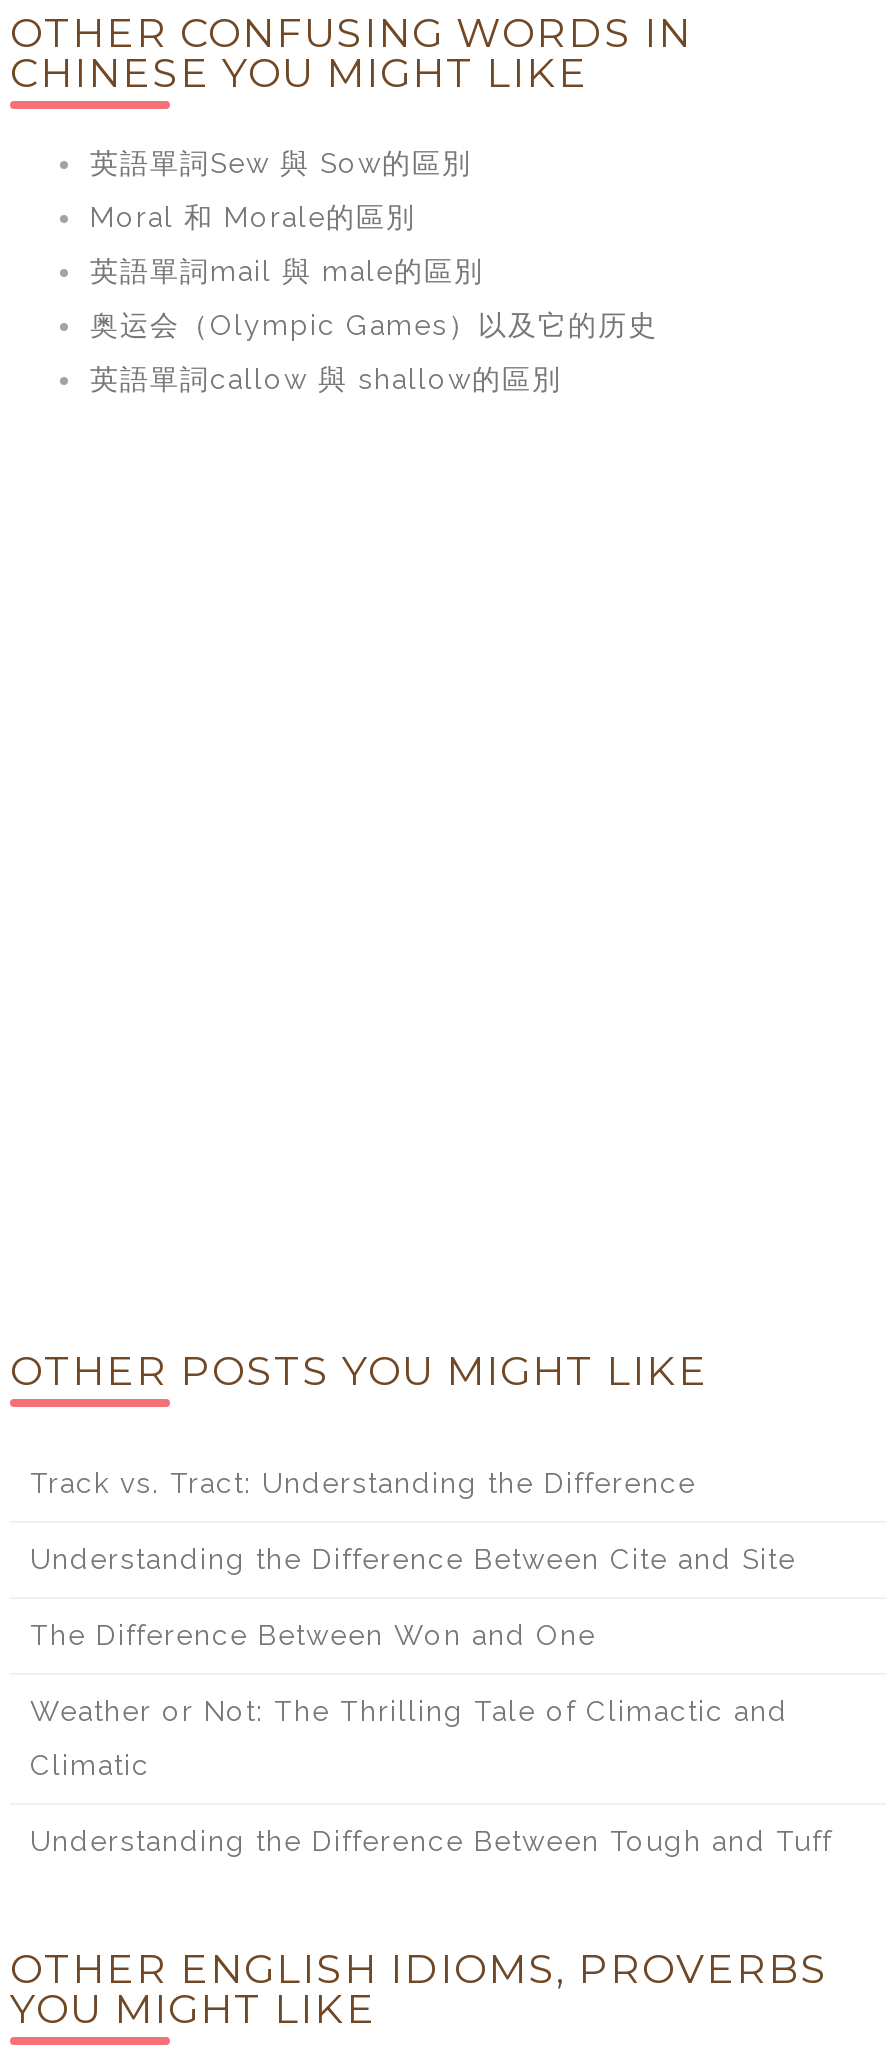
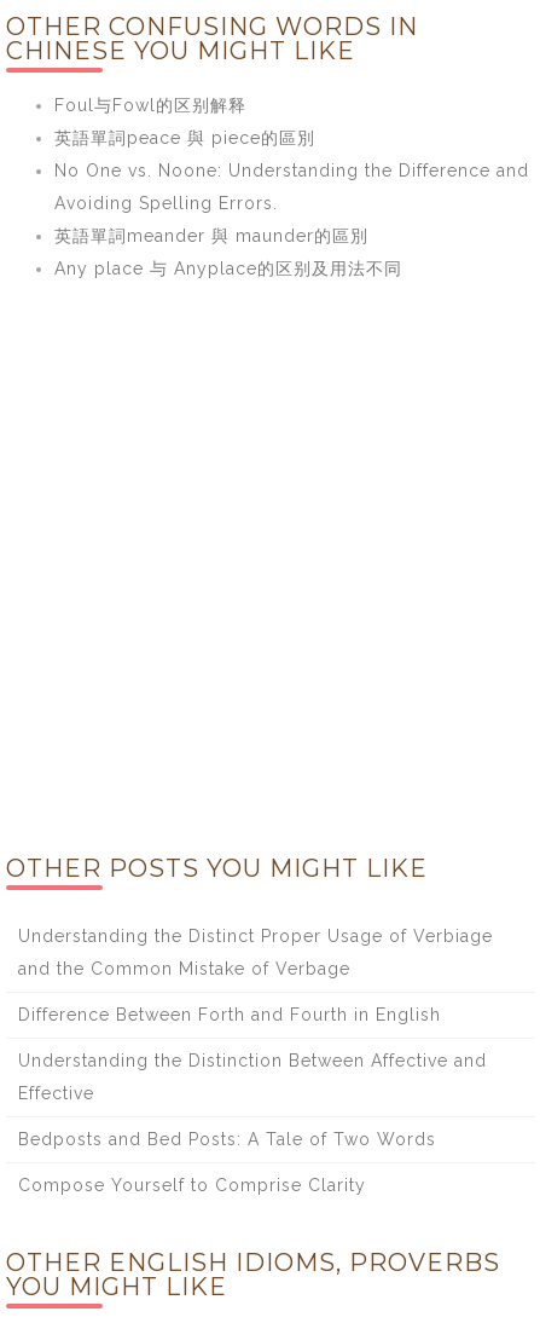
[90,148,658,396] 英語單詞Sew 與 Sow的區別 | Moral 和 Morale的區別 | 英語單詞mail 與 male的區別 | 奥运会（Olympic Games）以及它的历史 | 英語單詞callow 與 shallow的區別 -> [54,96,529,279] Foul与Fowl的区别解释 | 英語單詞peace 與 piece的區別 | No One vs. Noone: Understanding the Difference and | Avoiding Spelling Errors. | 英語單詞meander 與 maunder的區別 | Any place 与 Anyplace的区别及用法不同
[30,1468,832,1858] Track vs. Tract: Understanding the Difference | Understanding the Difference Between Cite and Site | The Difference Between Won and One | Weather or Not: The Thrilling Tale of Climactic and | Climatic | Understanding the Difference Between Tough and Tuff -> [18,927,493,1195] Understanding the Distinct Proper Usage of Verbiage | and the Common Mistake of Verbage | Difference Between Forth and Fourth in English | Understanding the Distinction Between Affective and | Effective | Bedposts and Bed Posts: A Tale of Two Words | Compose Yourself to Comprise Clarity

